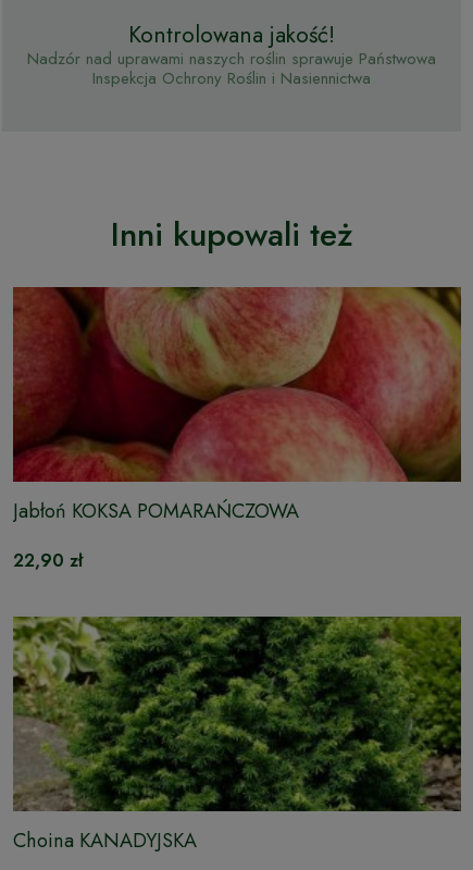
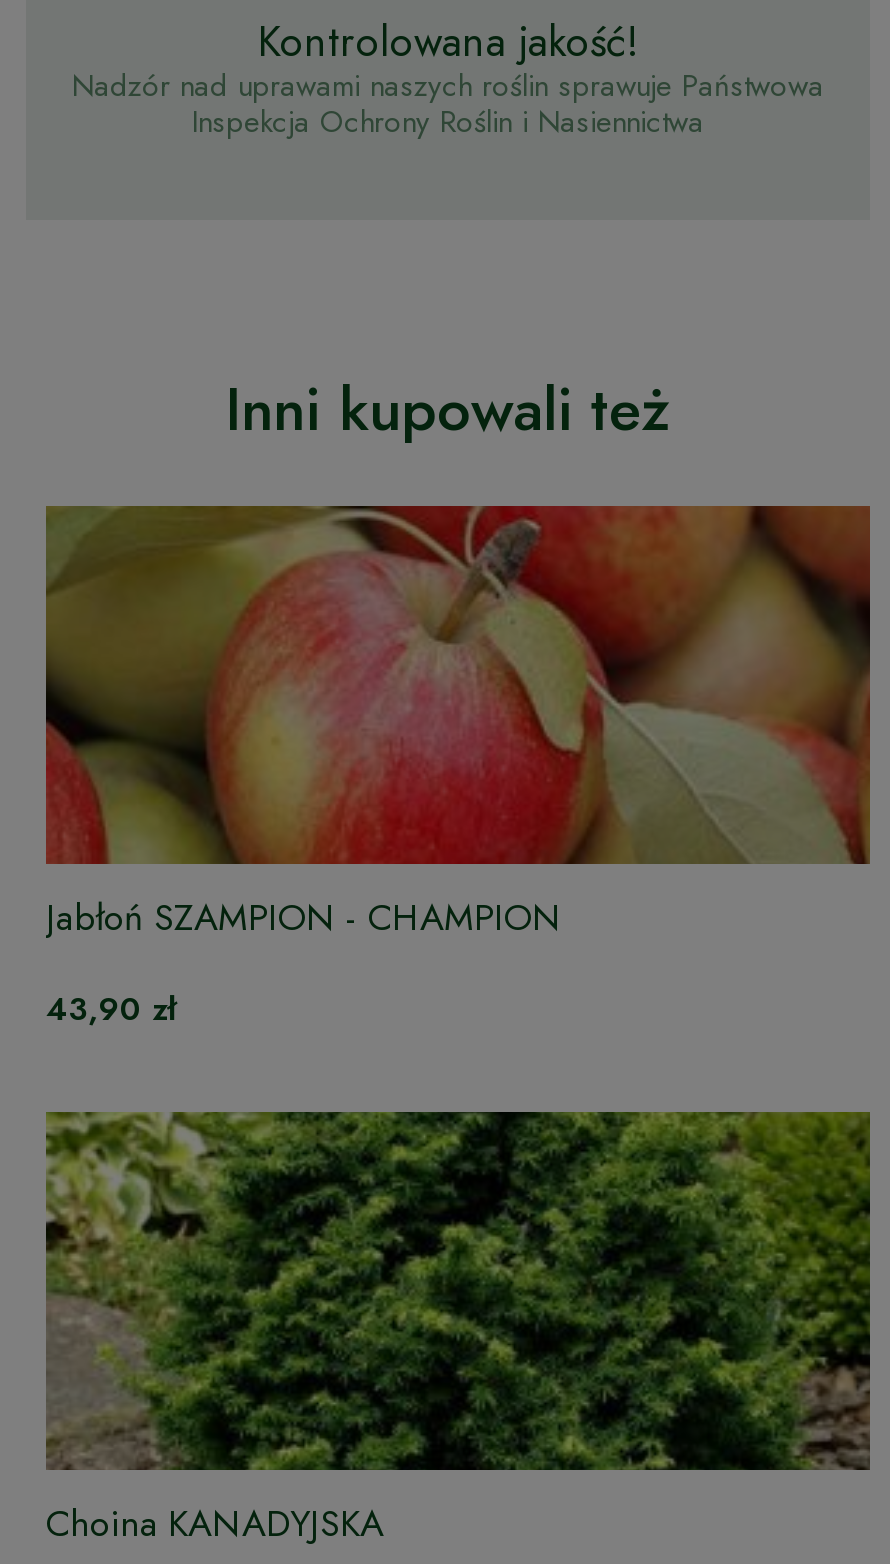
[12,286,462,526] [image] | Jabłoń KOKSA POMARAŃCZOWA -> [44,504,872,945] [image] | Jabłoń SZAMPION - CHAMPION
[13,548,83,573] 22,90 zł -> [46,985,176,1031] 43,90 zł

